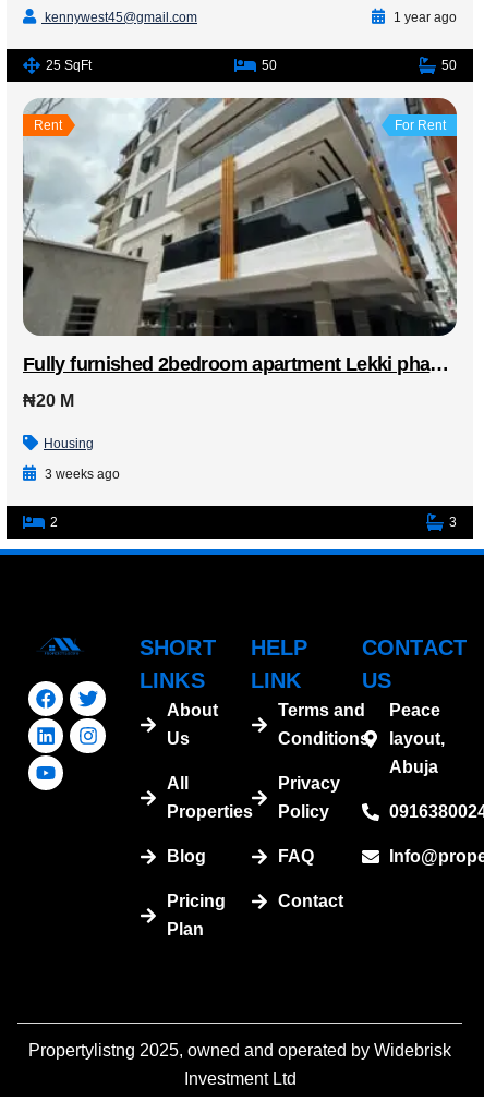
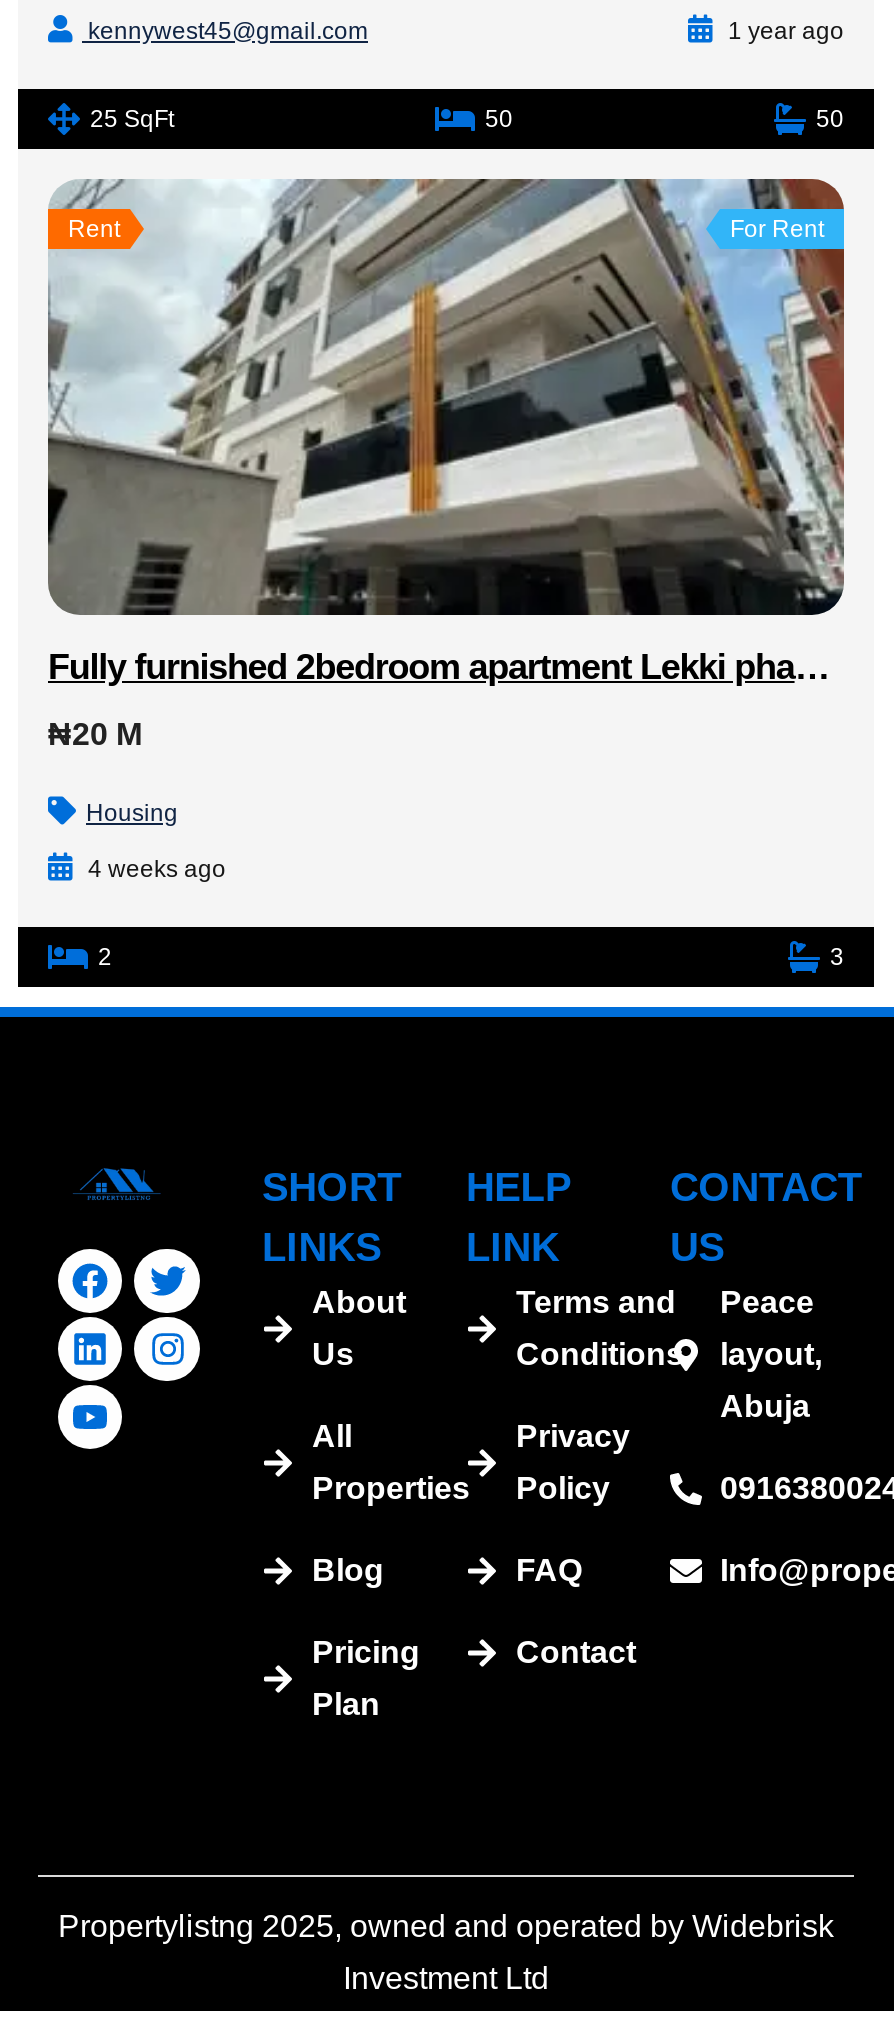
[41,466,120,481] 3 weeks ago -> [82,854,226,882] 4 weeks ago

